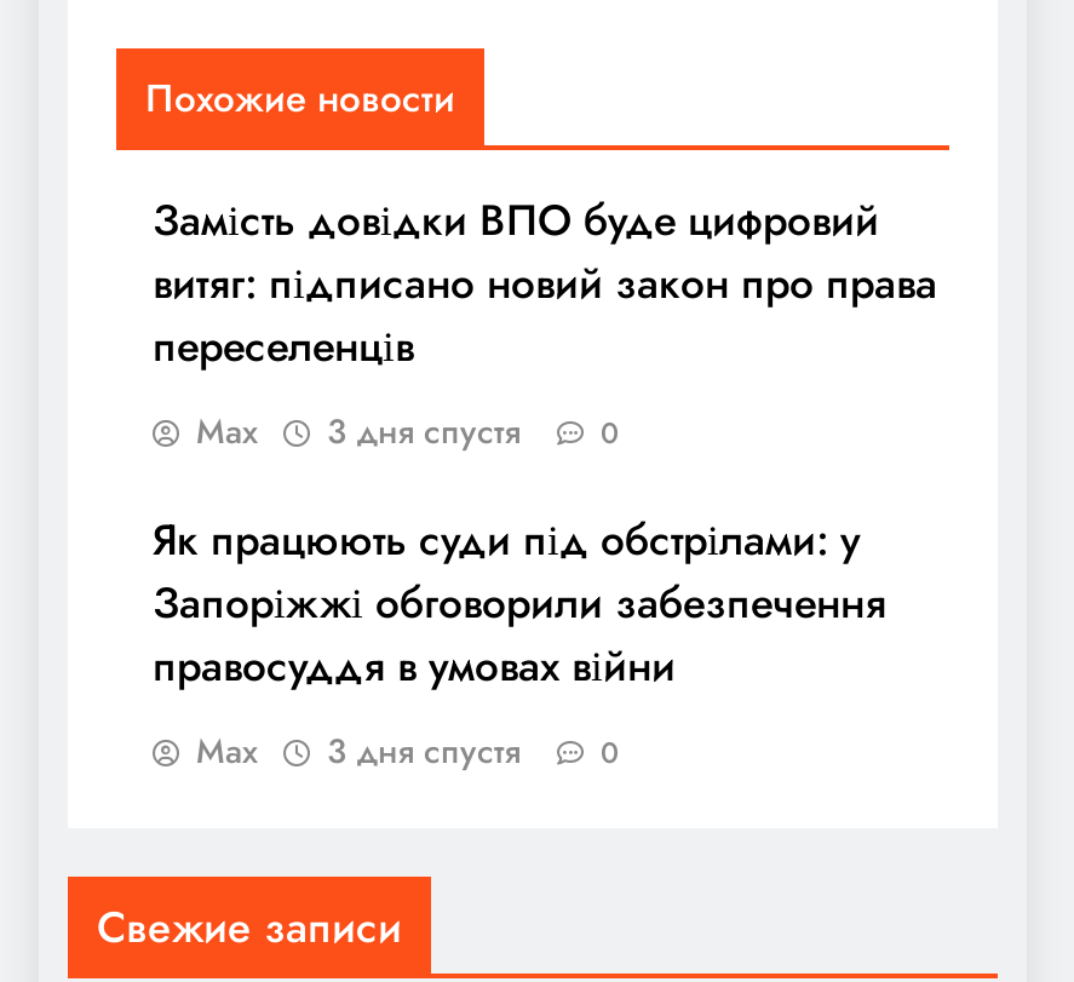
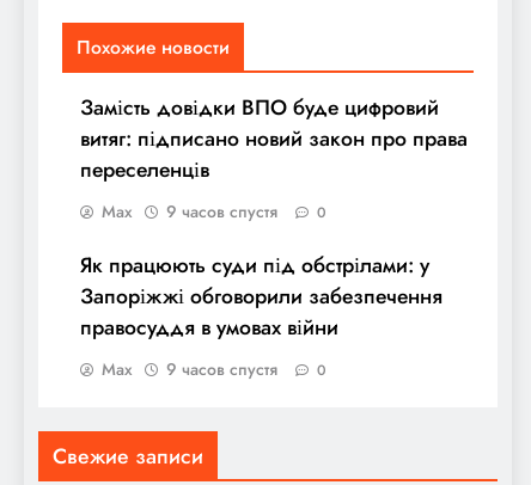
[196,407,620,455] Max 3 дня спустя 0 -> [102,199,326,223] Max 9 часов спустя 0
[196,726,620,775] Max 3 дня спустя 0 -> [102,357,326,381] Max 9 часов спустя 0

